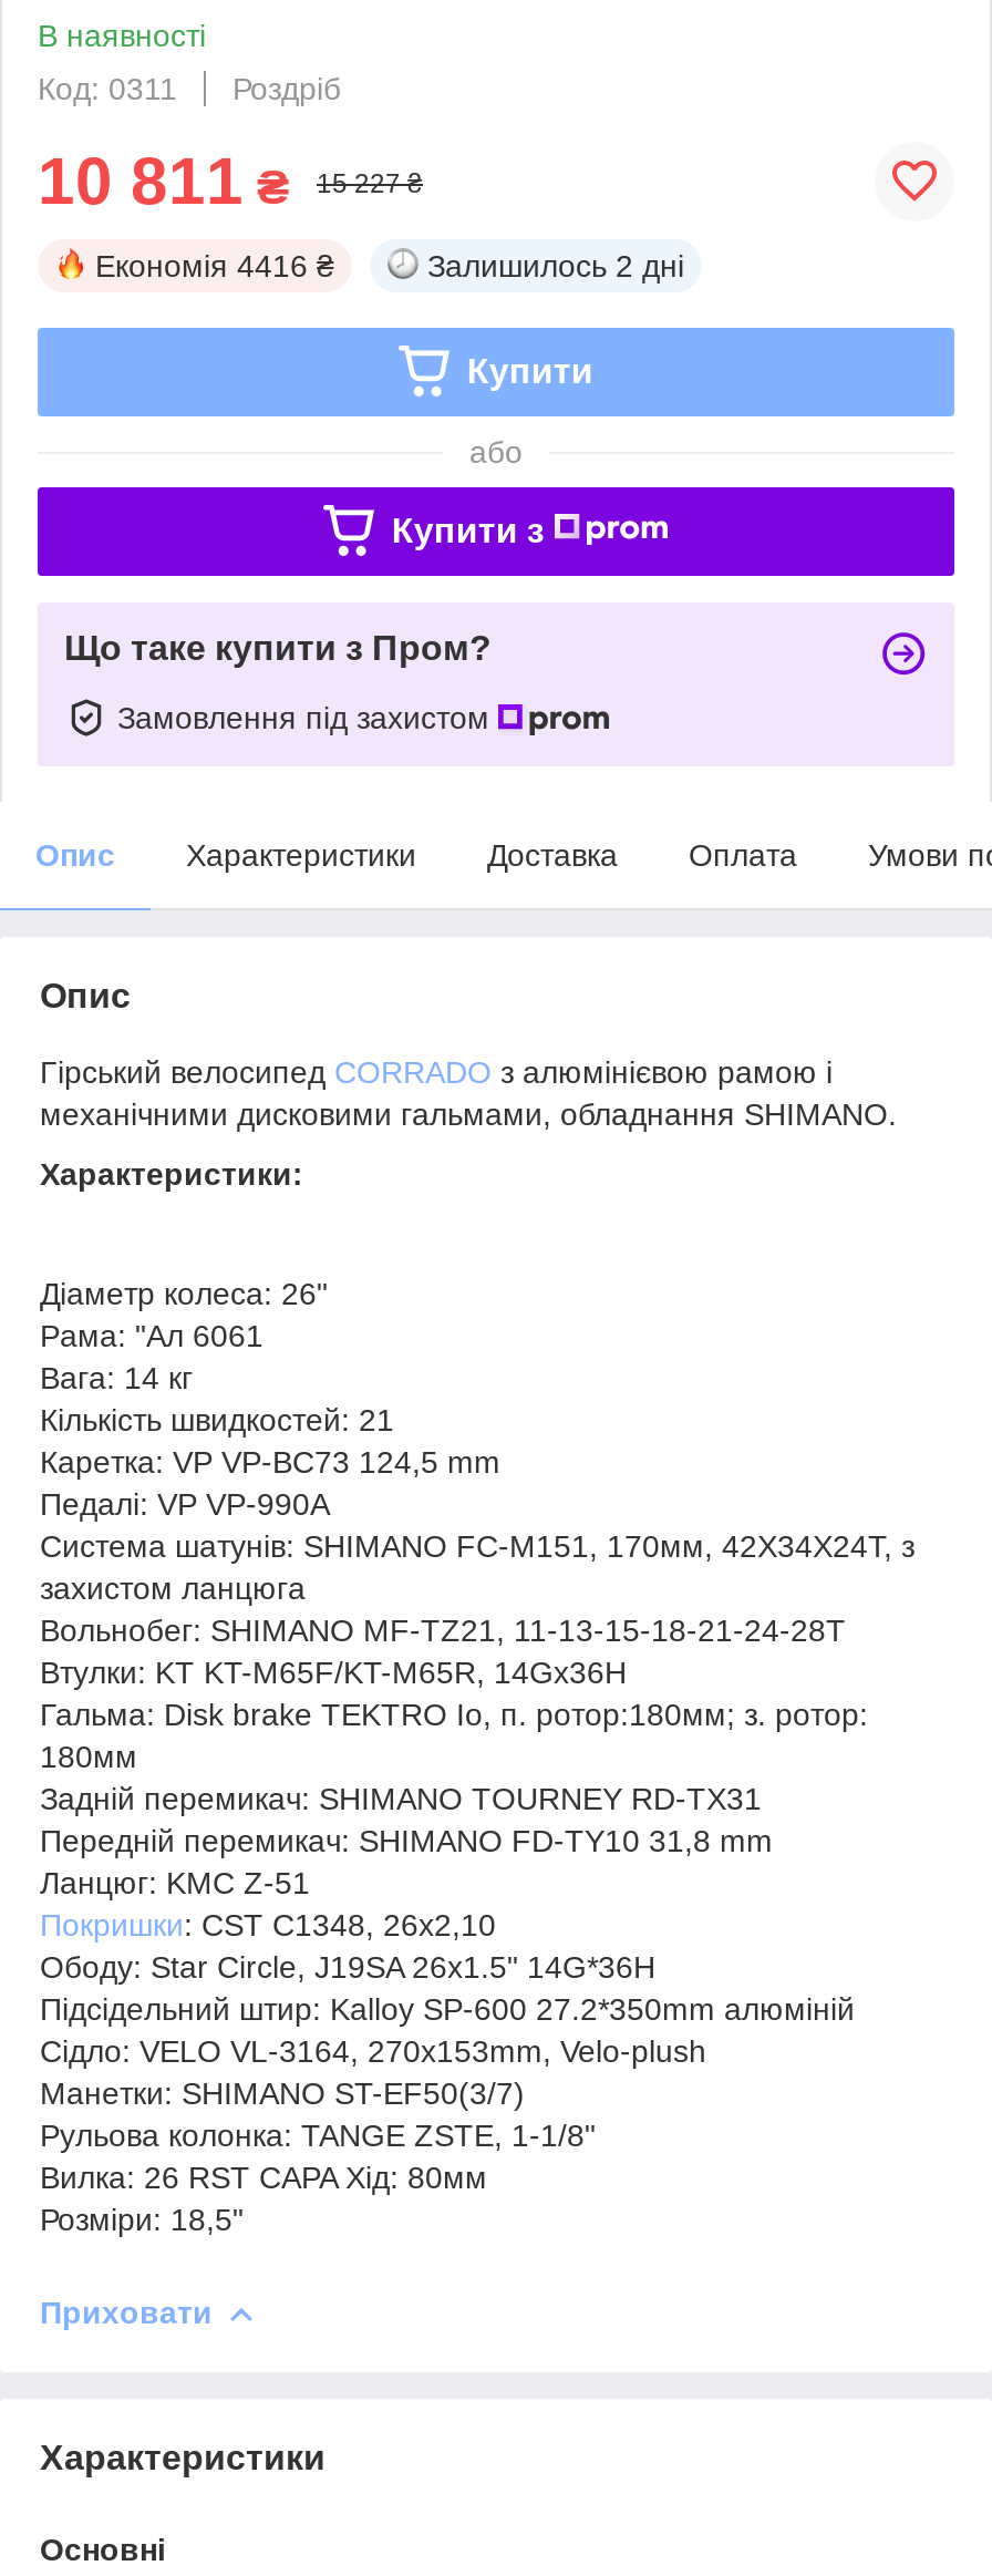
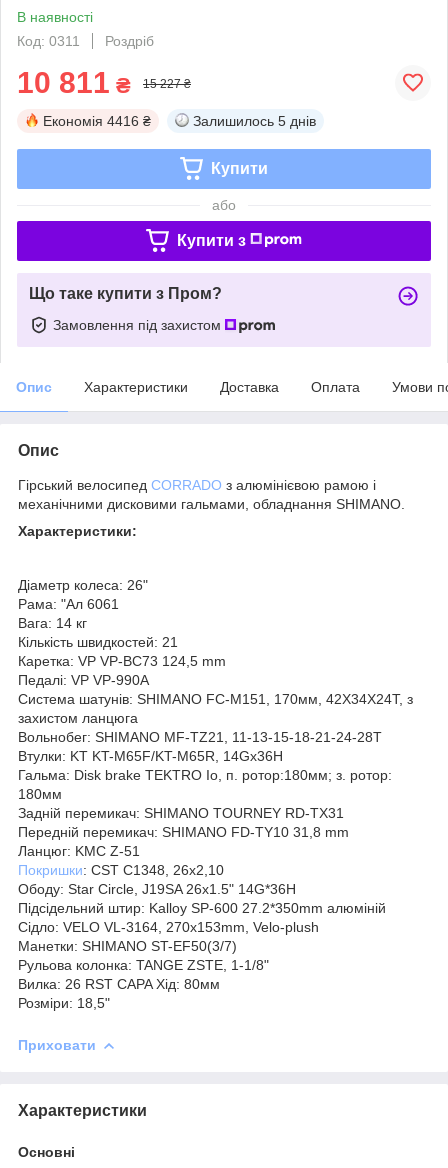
[427,248,684,283] Залишилось 2 дні -> [193,113,316,129] Залишилось 5 днів

